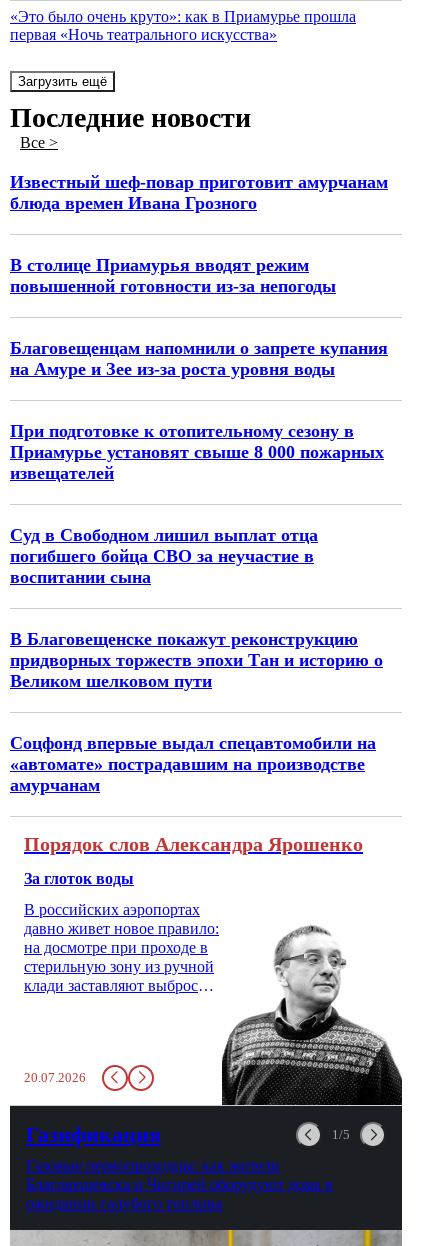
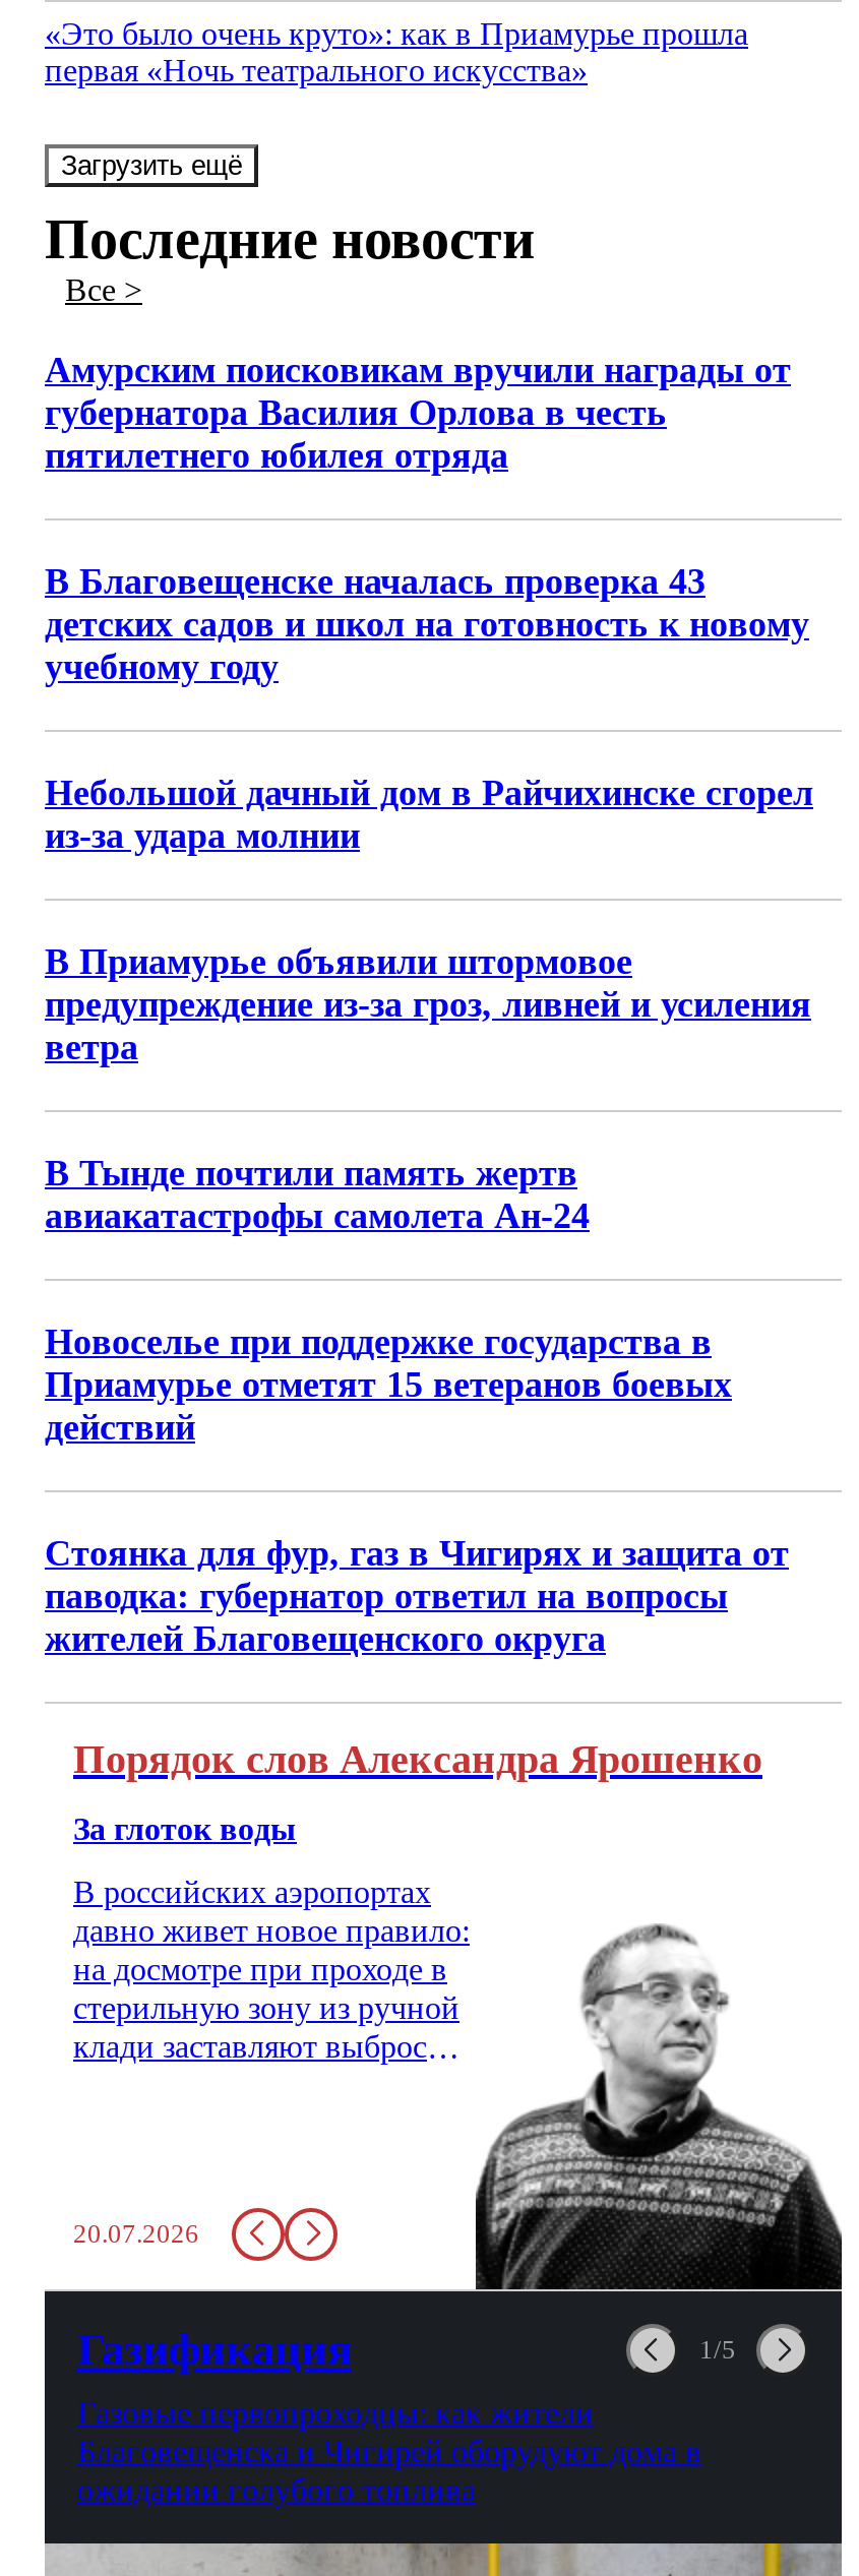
[10,172,388,213] Известный шеф-повар приготовит амурчанам | блюда времен Ивана Грозного -> [45,350,791,476] Амурским поисковикам вручили награды от | губернатора Василия Орлова в честь | пятилетнего юбилея отряда
[10,255,336,296] В столице Приамурья вводят режим | повышенной готовности из-за непогоды -> [45,562,809,688] В Благовещенске началась проверка 43 | детских садов и школ на готовность к новому | учебному году
[10,338,388,379] Благовещенцам напомнили о запрете купания | на Амуре и Зее из-за роста уровня воды -> [45,773,813,857] Небольшой дачный дом в Райчихинске сгорел | из-за удара молнии
[10,421,384,483] При подготовке к отопительному сезону в | Приамурье установят свыше 8 000 пожарных | извещателей -> [45,942,811,1068] В Приамурье объявили штормовое | предупреждение из-за гроз, ливней и усиления | ветра
[10,525,318,587] Суд в Свободном лишил выплат отца | погибшего бойца СВО за неучастие в | воспитании сына -> [45,1153,590,1237] В Тынде почтили память жертв | авиакатастрофы самолета Ан-24
[10,629,383,691] В Благовещенске покажут реконструкцию | придворных торжеств эпохи Тан и историю о | Великом шелковом пути -> [45,1322,732,1448] Новоселье при поддержке государства в | Приамурье отметят 15 ветеранов боевых | действий
[10,733,376,795] Соцфонд впервые выдал спецавтомобили на | «автомате» пострадавшим на производстве | амурчанам -> [45,1534,789,1660] Стоянка для фур, газ в Чигирях и защита от | паводка: губернатор ответил на вопросы | жителей Благовещенского округа

